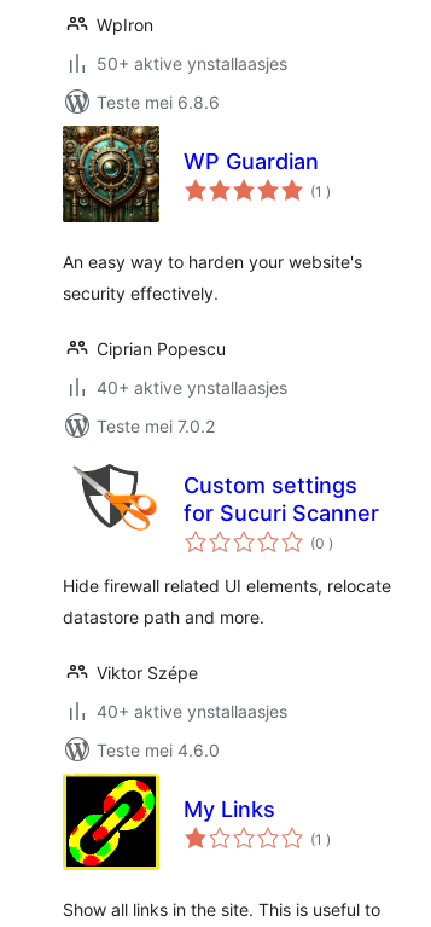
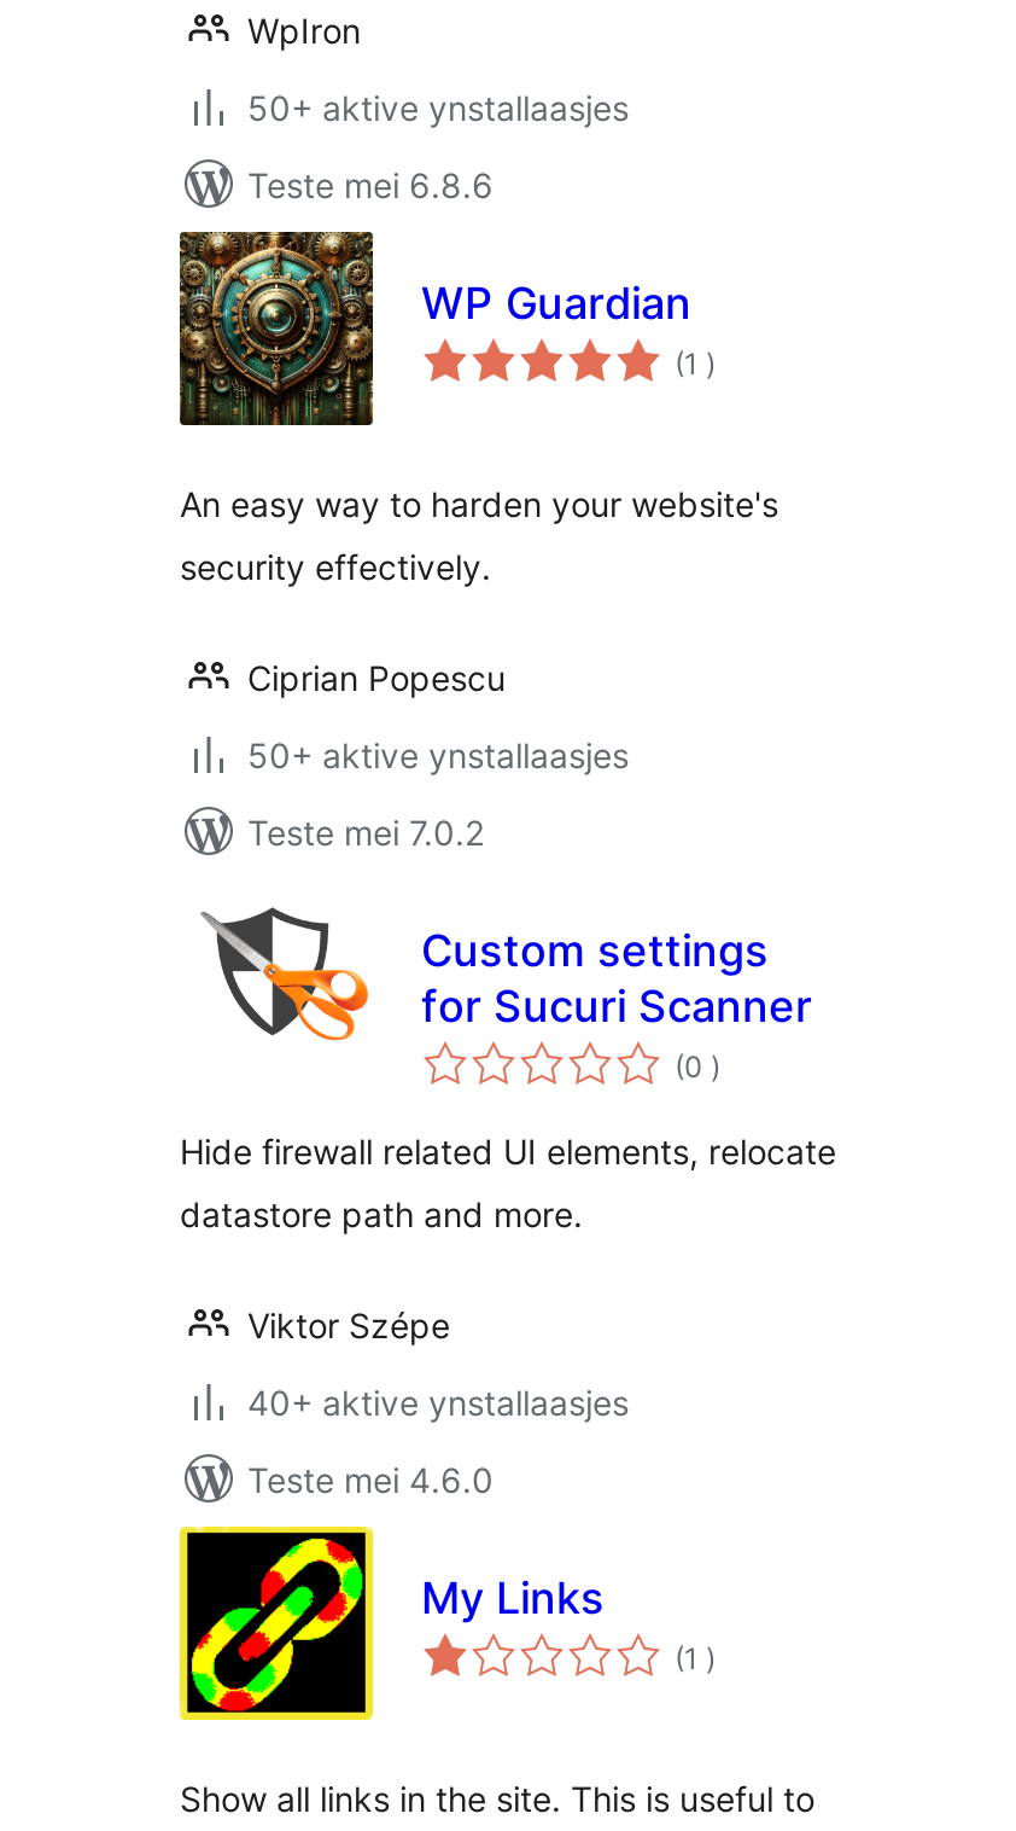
[97,377,287,398] 40+ aktive ynstallaasjes -> [247,734,629,775] 50+ aktive ynstallaasjes

